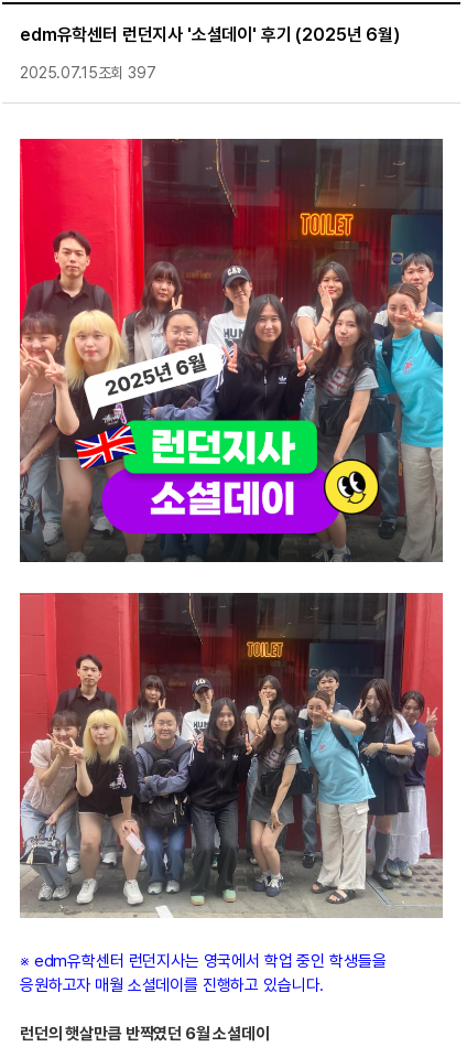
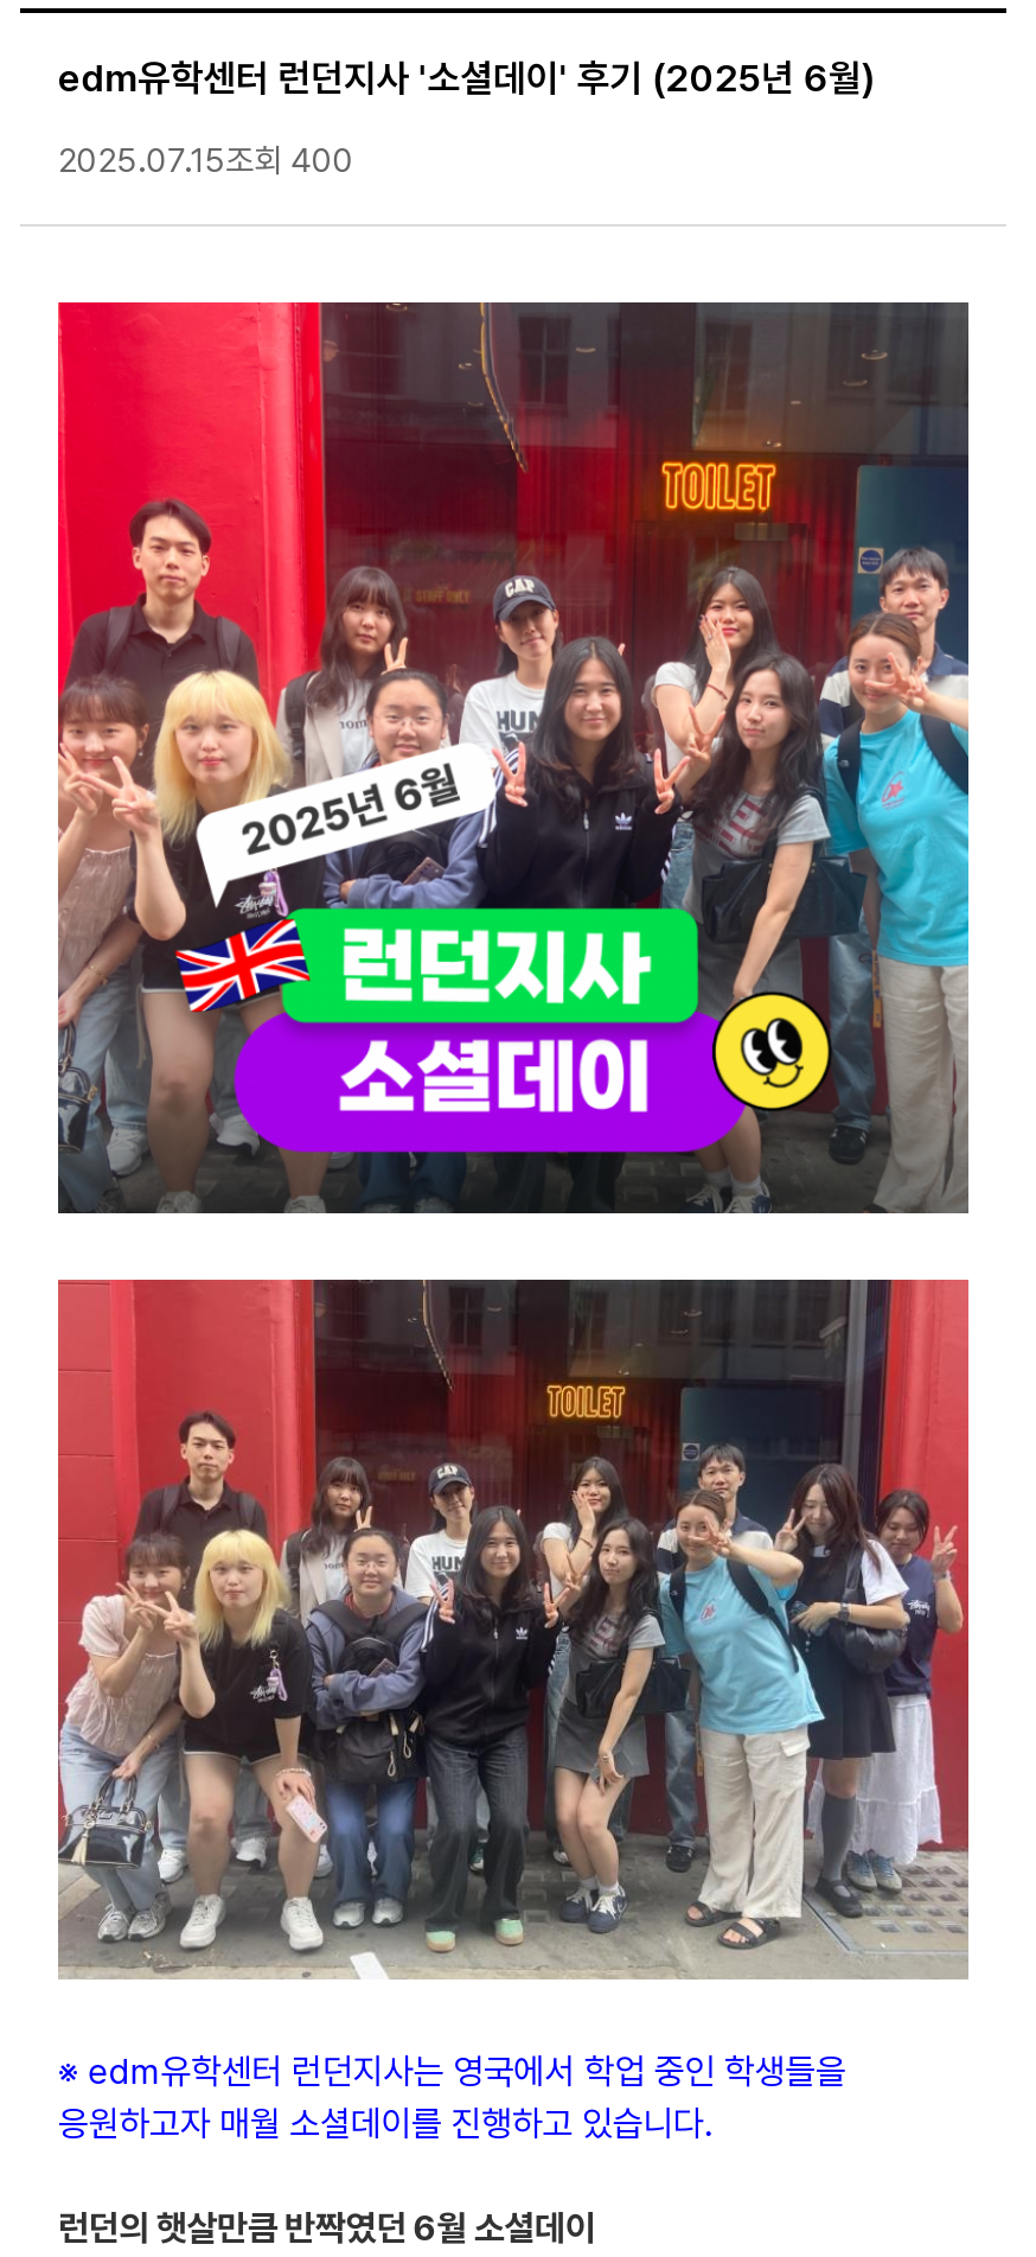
[20,64,156,82] 2025.07.15조회 397 -> [58,141,354,179] 2025.07.15조회 400

